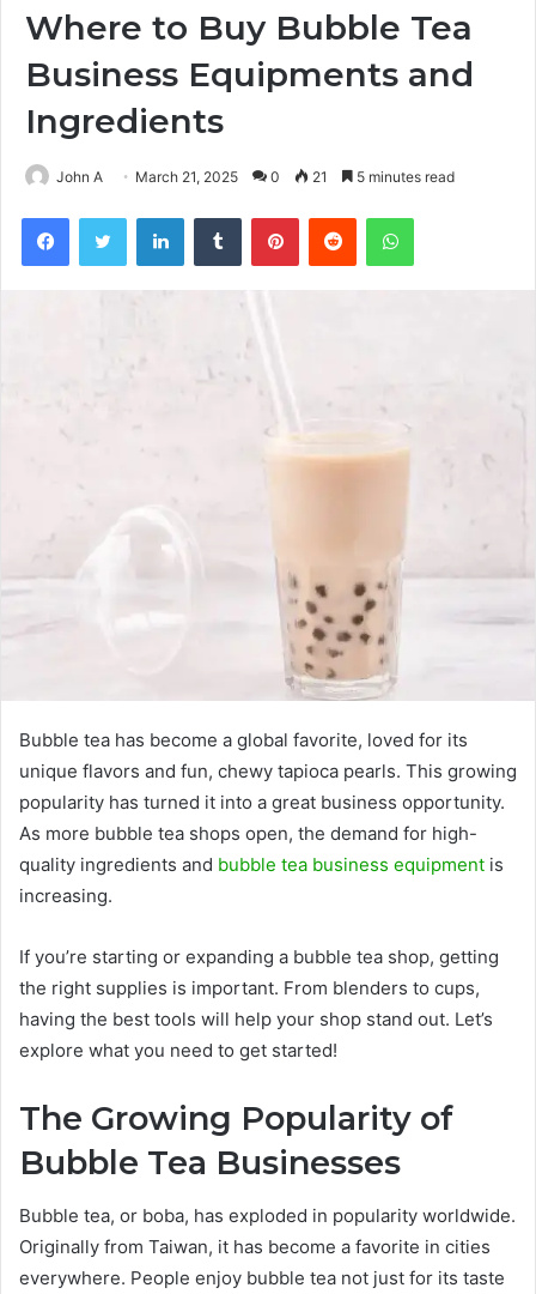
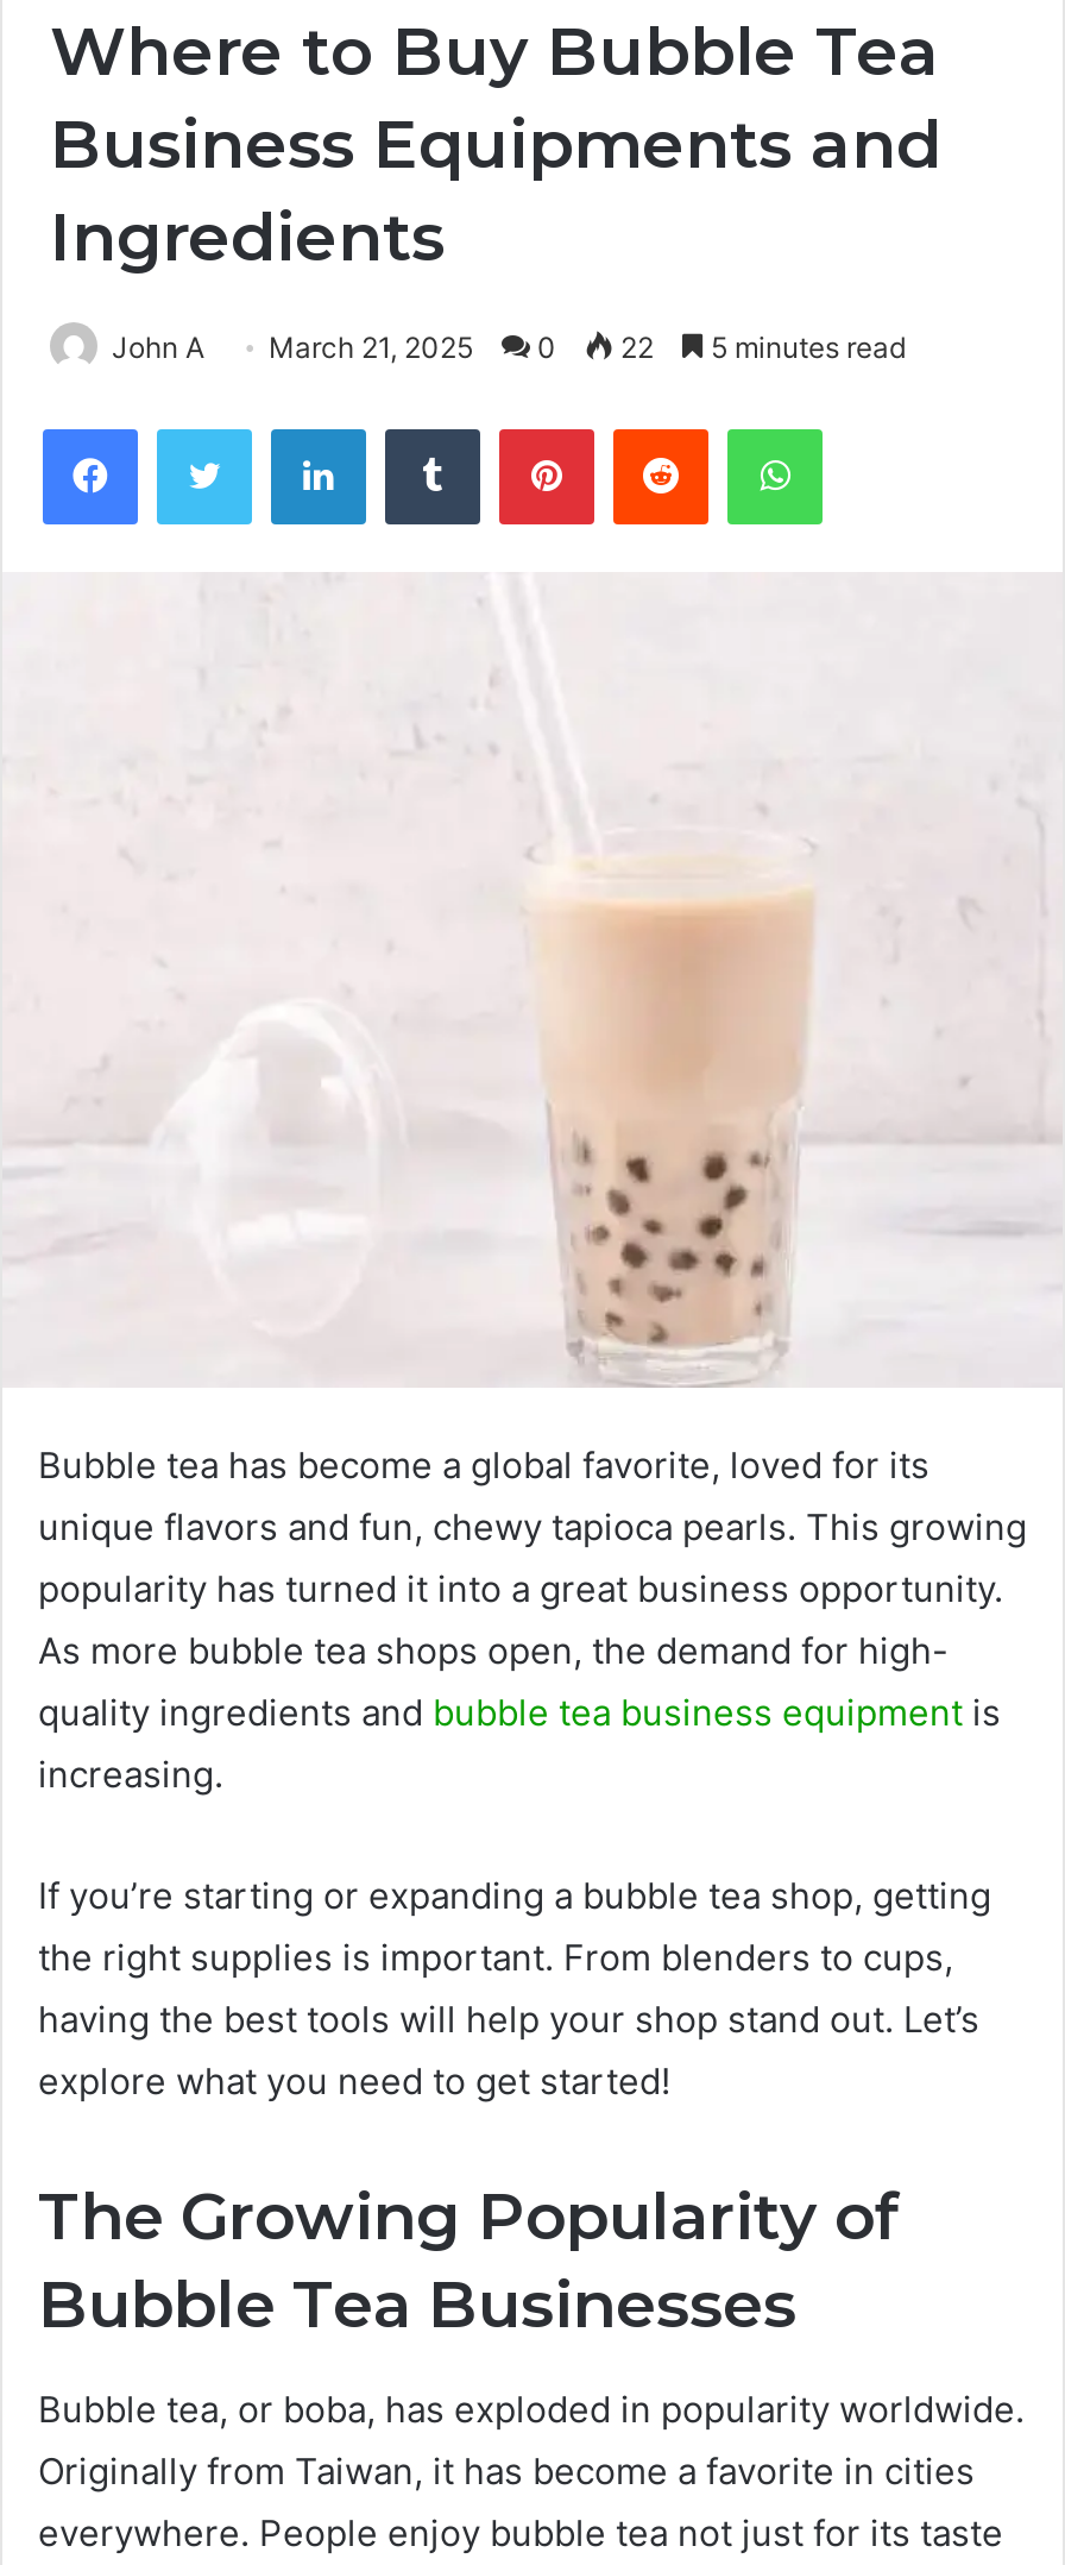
[56,168,455,186] John A March 21, 2025 0 21 5 minutes read -> [112,330,906,366] John A March 21, 2025 0 22 5 minutes read

